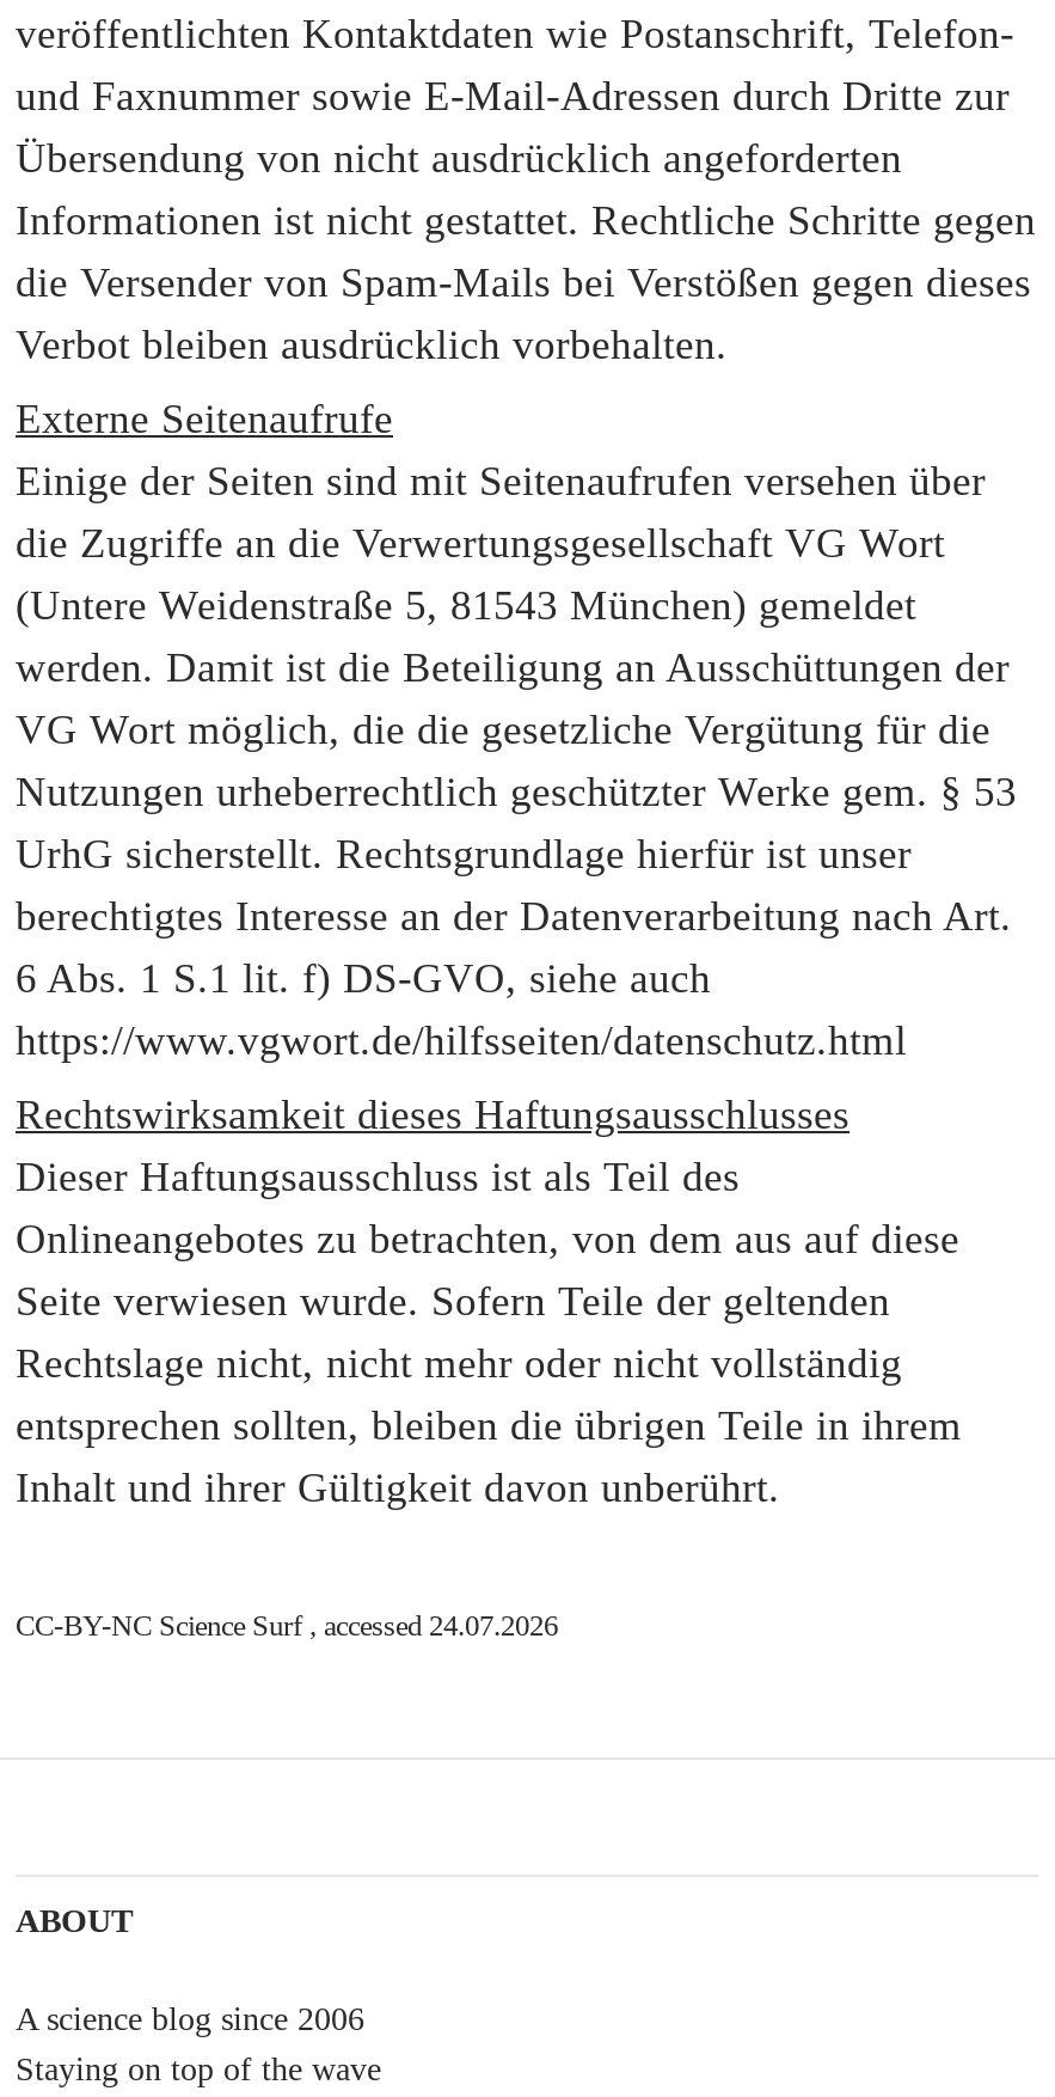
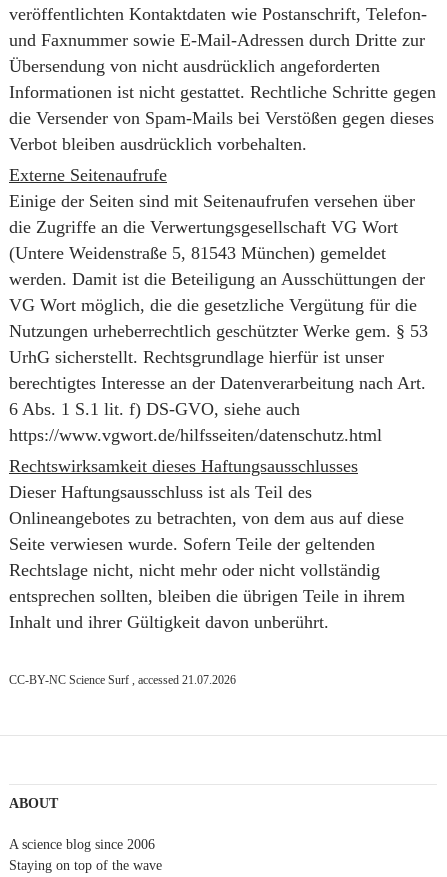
[16,1610,558,1644] CC-BY-NC Science Surf , accessed 24.07.2026 -> [9,673,236,687] CC-BY-NC Science Surf , accessed 21.07.2026

